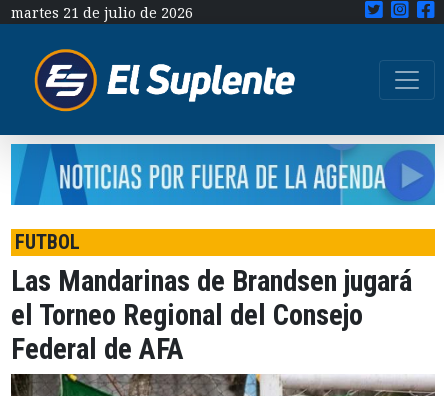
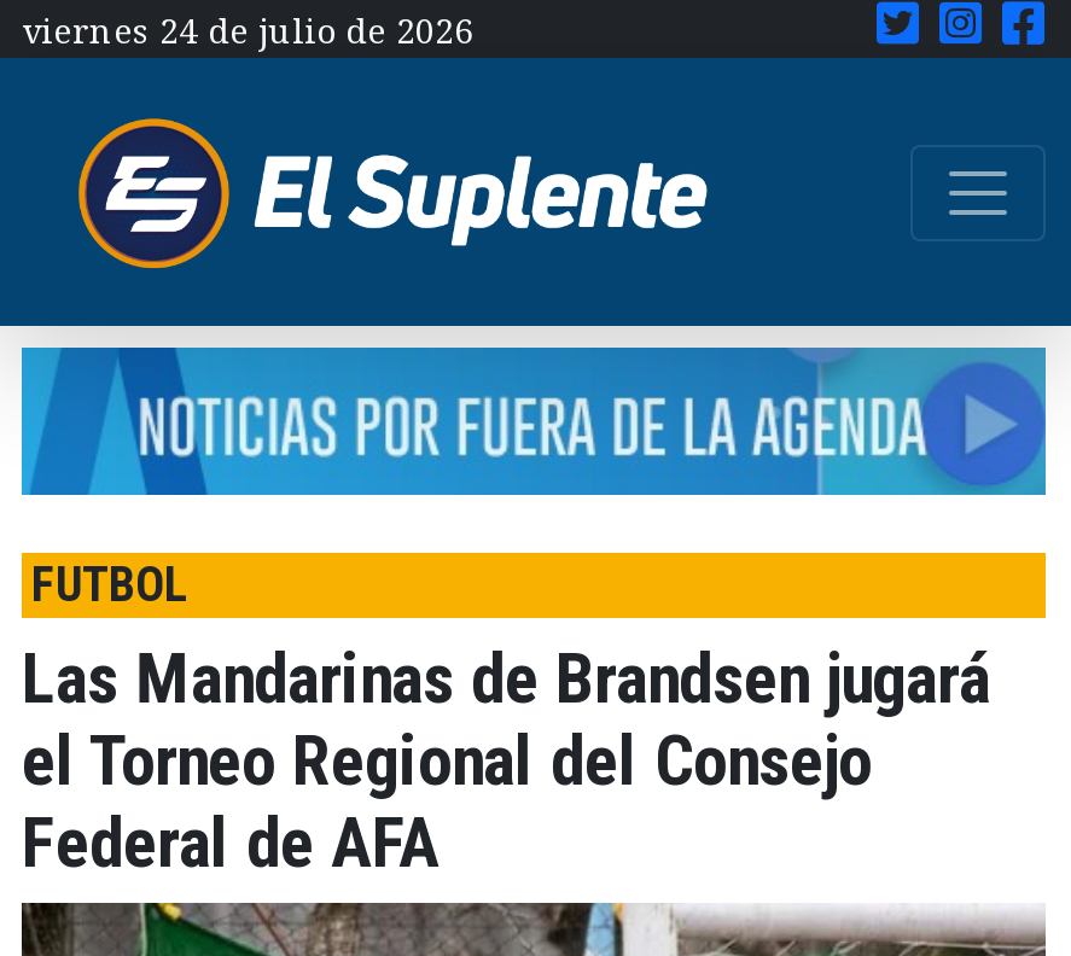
[11,3,193,22] martes 21 de julio de 2026 -> [22,7,473,53] viernes 24 de julio de 2026

